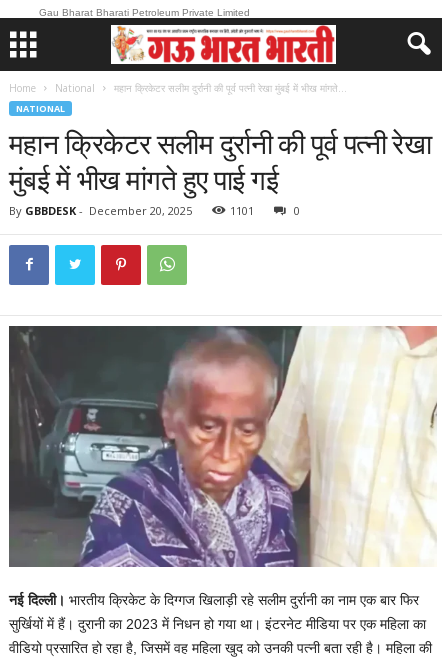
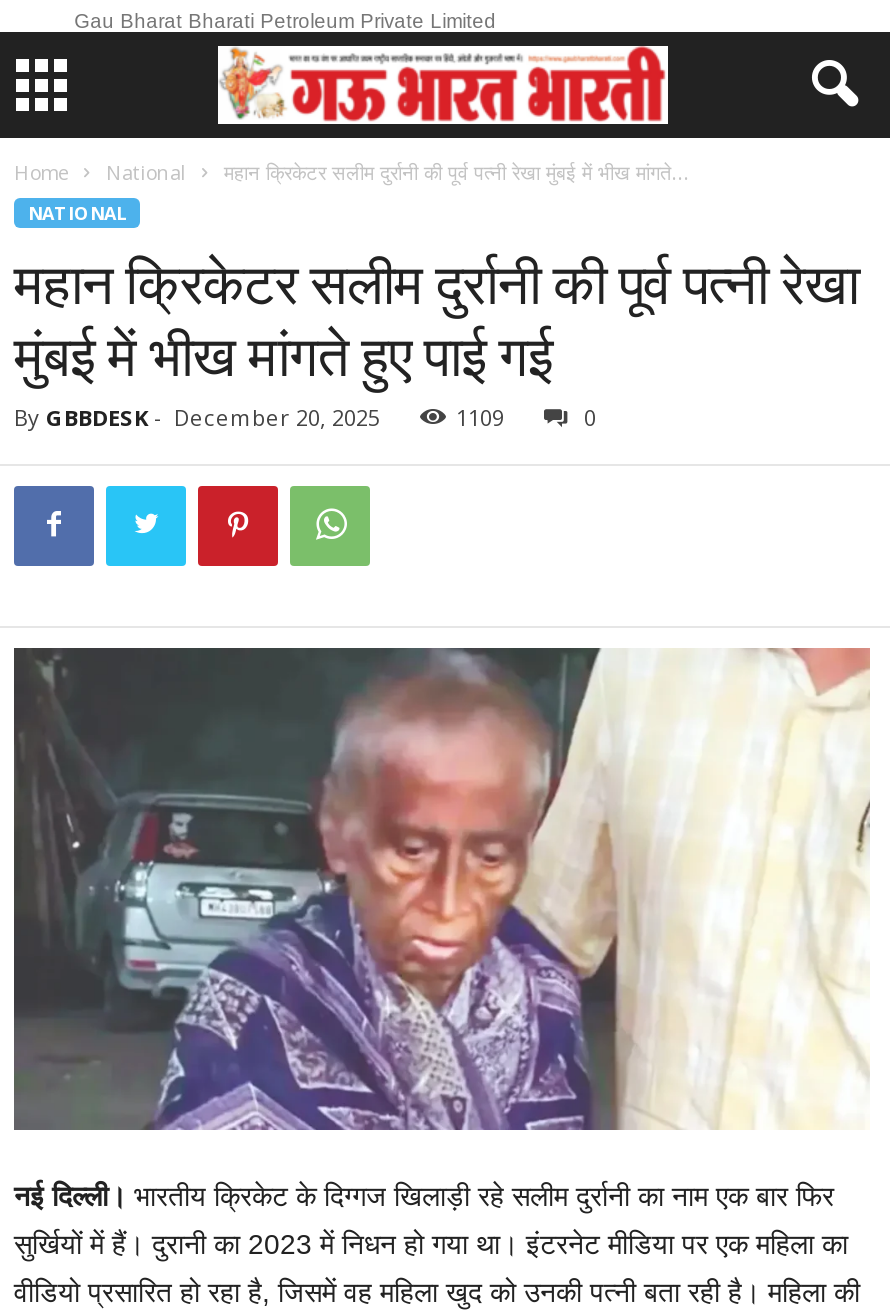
[230,203,254,218] 1101 -> [456,402,504,432] 1109

